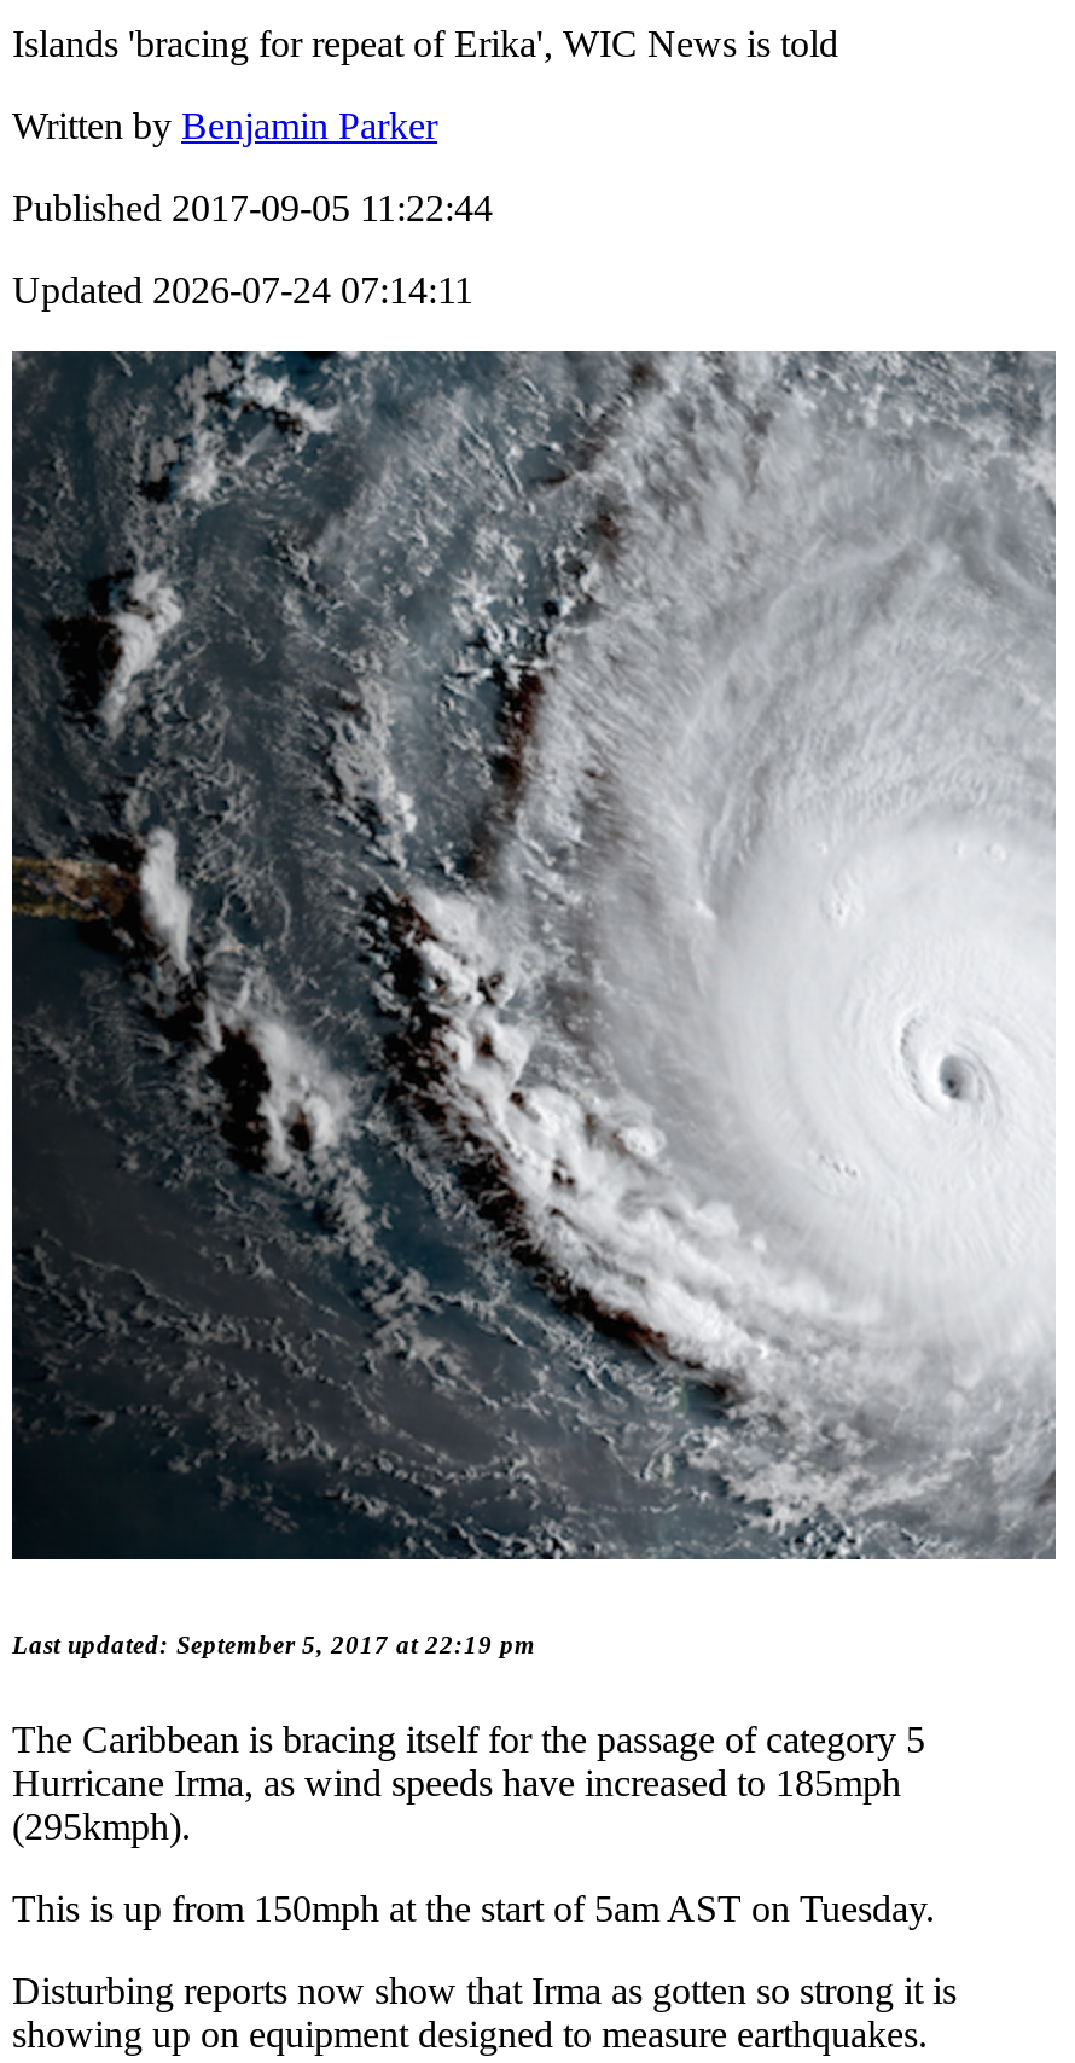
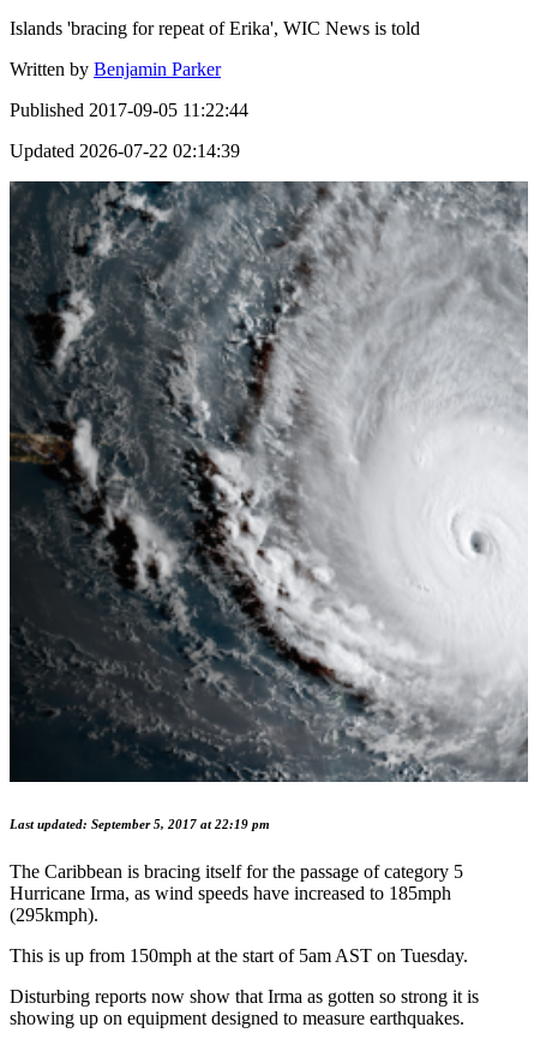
[12,268,473,309] Updated 2026-07-24 07:14:11 -> [10,140,240,160] Updated 2026-07-22 02:14:39

